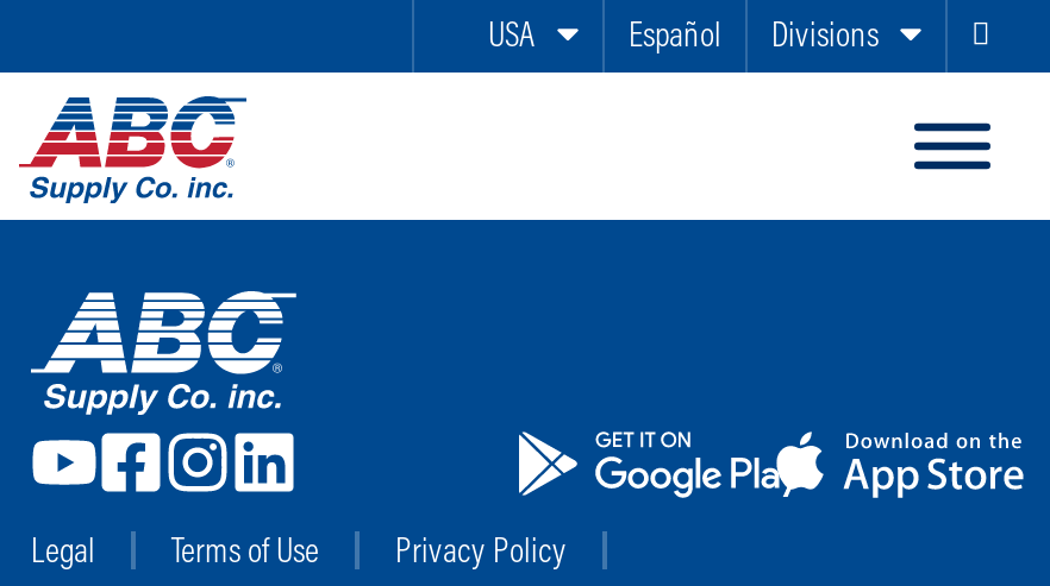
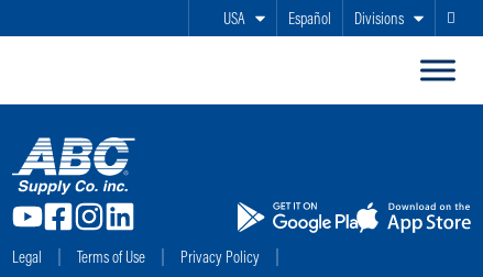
[19,94,248,206] [image] -> none

